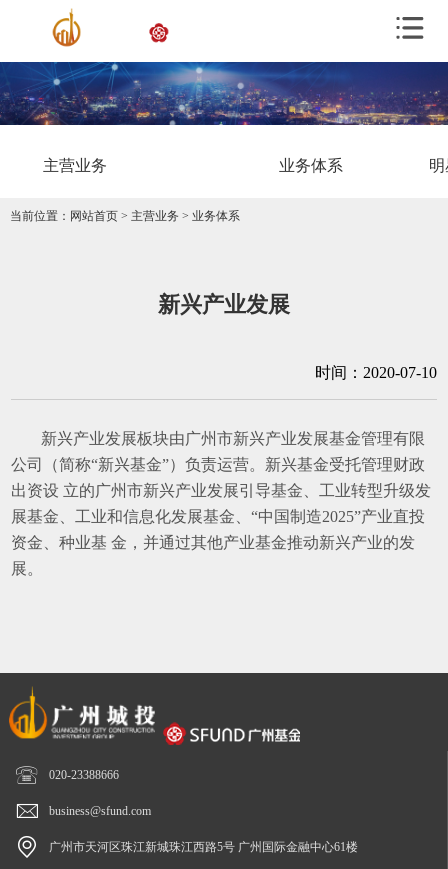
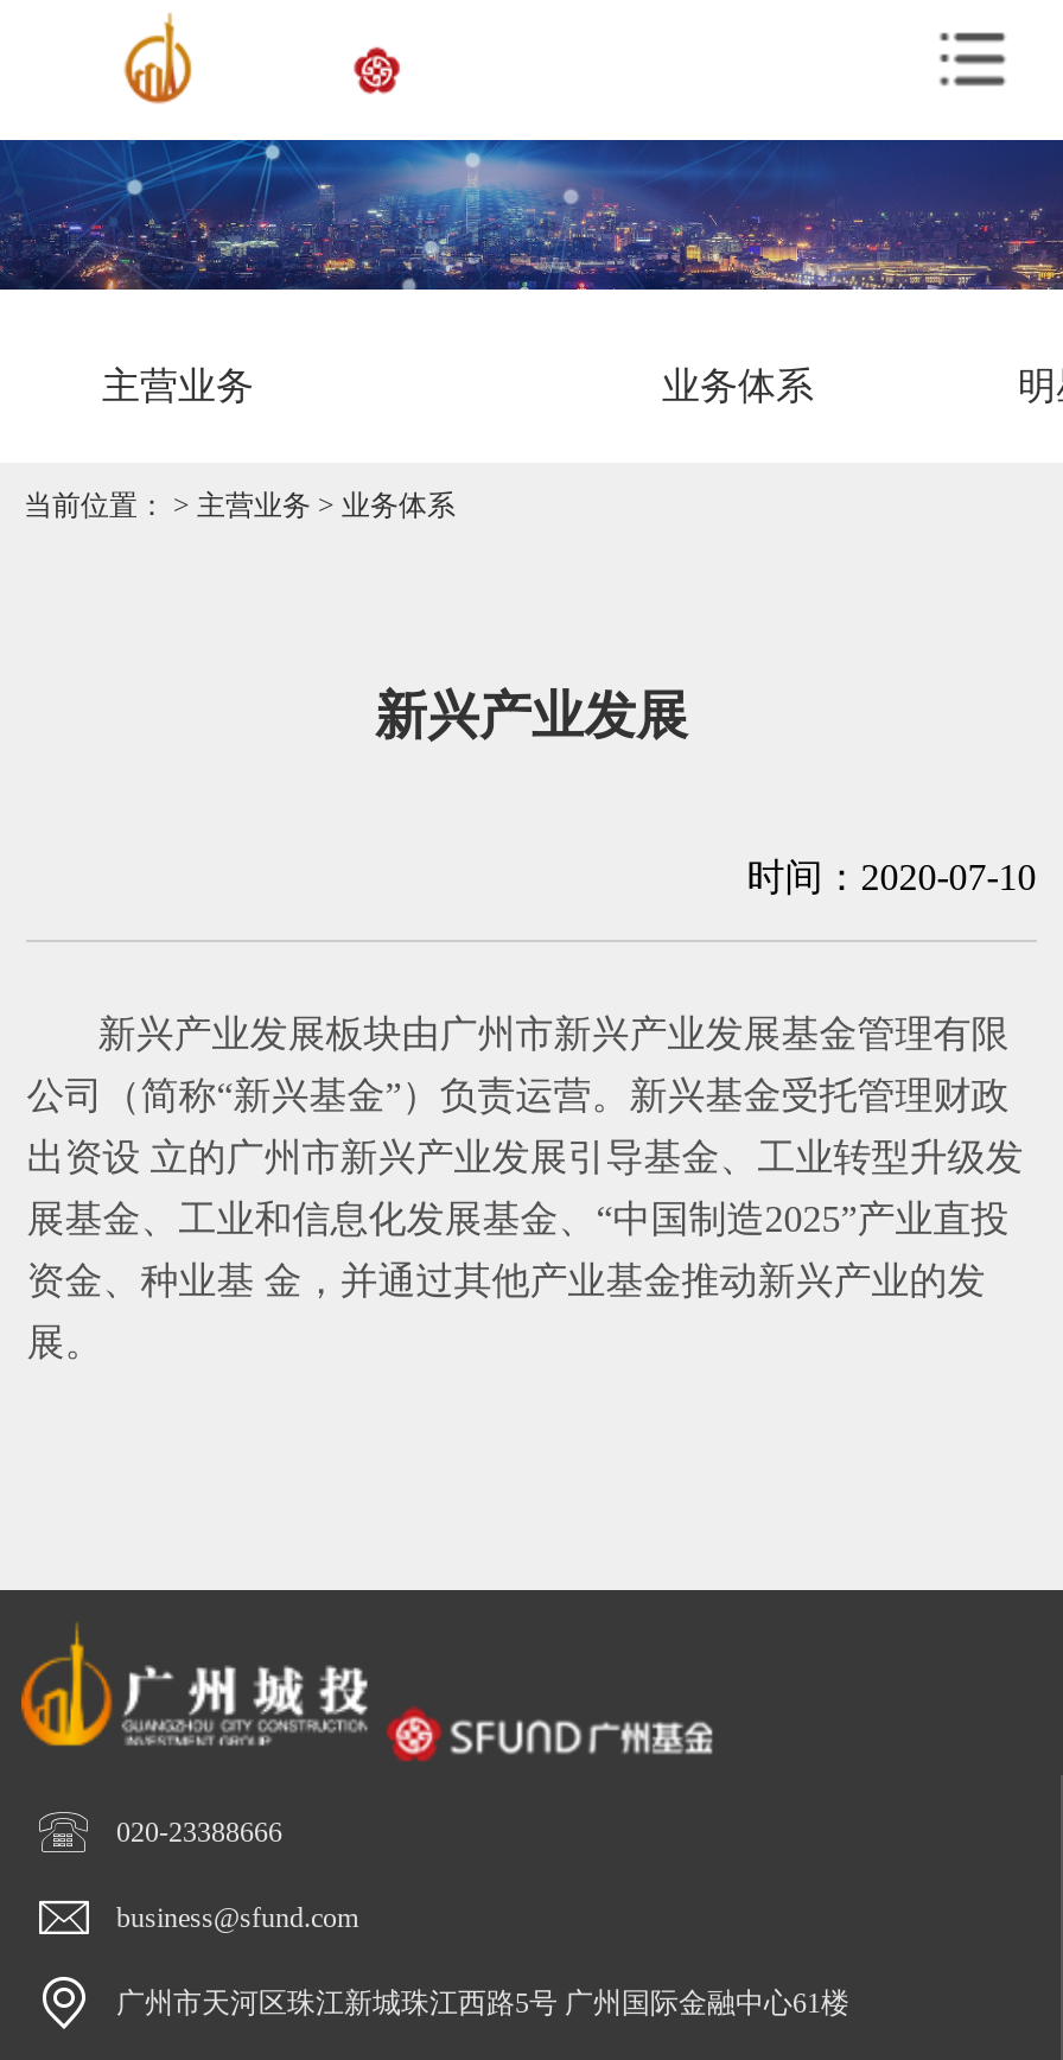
[10,209,240,223] 当前位置：网站首页>主营业务>业务体系 -> [24,489,456,522] 当前位置：>主营业务>业务体系

